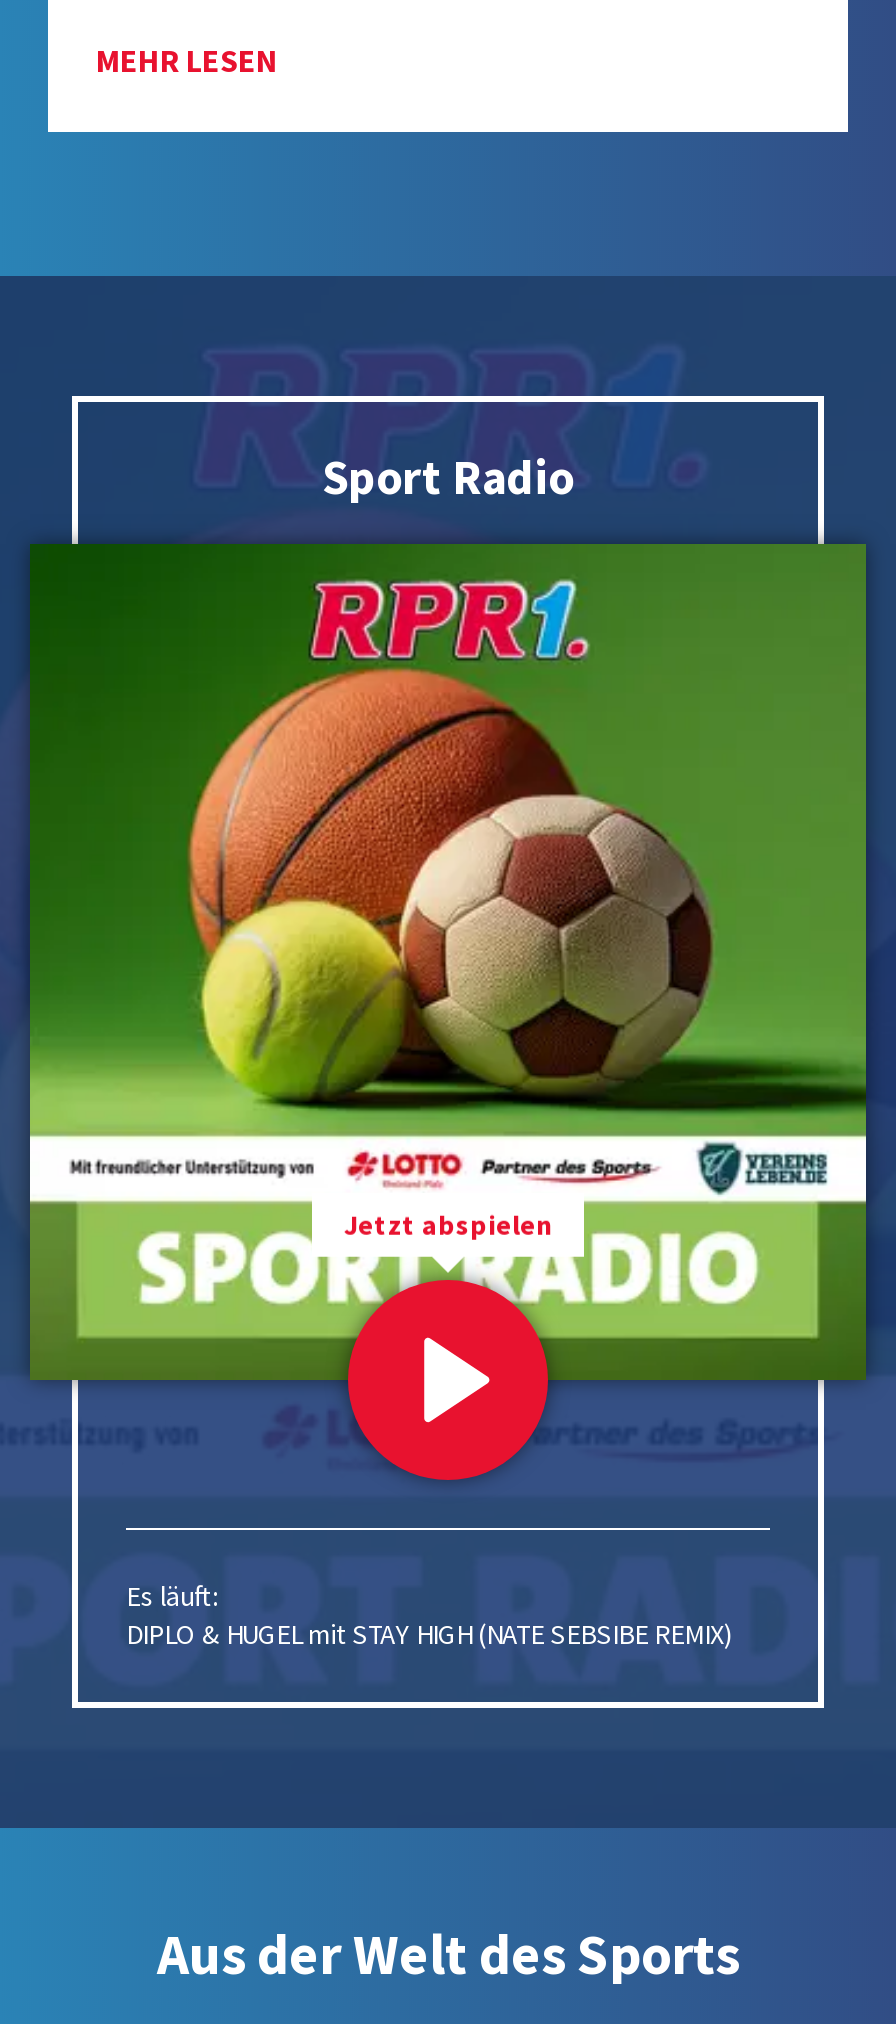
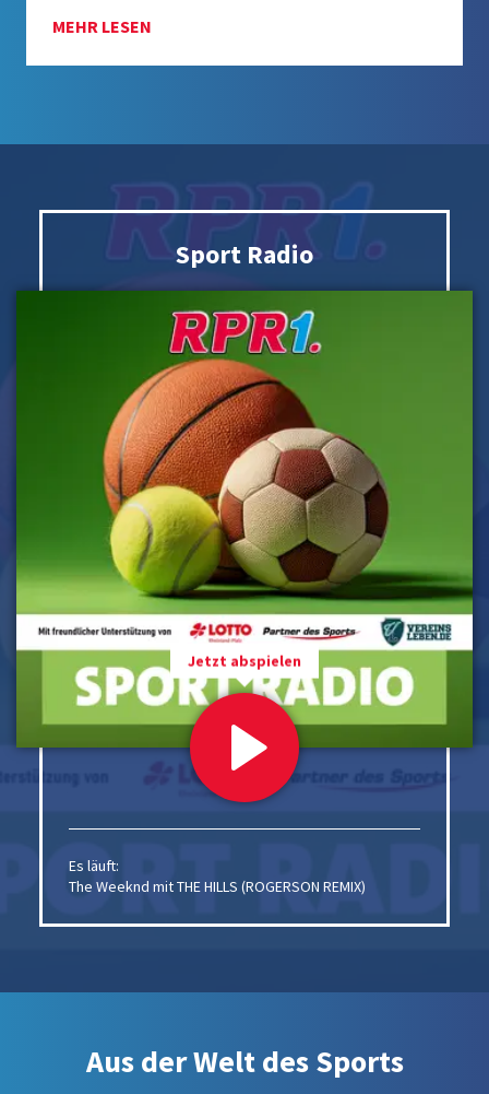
[126,1616,732,1652] DIPLO & HUGEL mit STAY HIGH (NATE SEBSIBE REMIX) -> [69,877,366,896] The Weeknd mit THE HILLS (ROGERSON REMIX)

